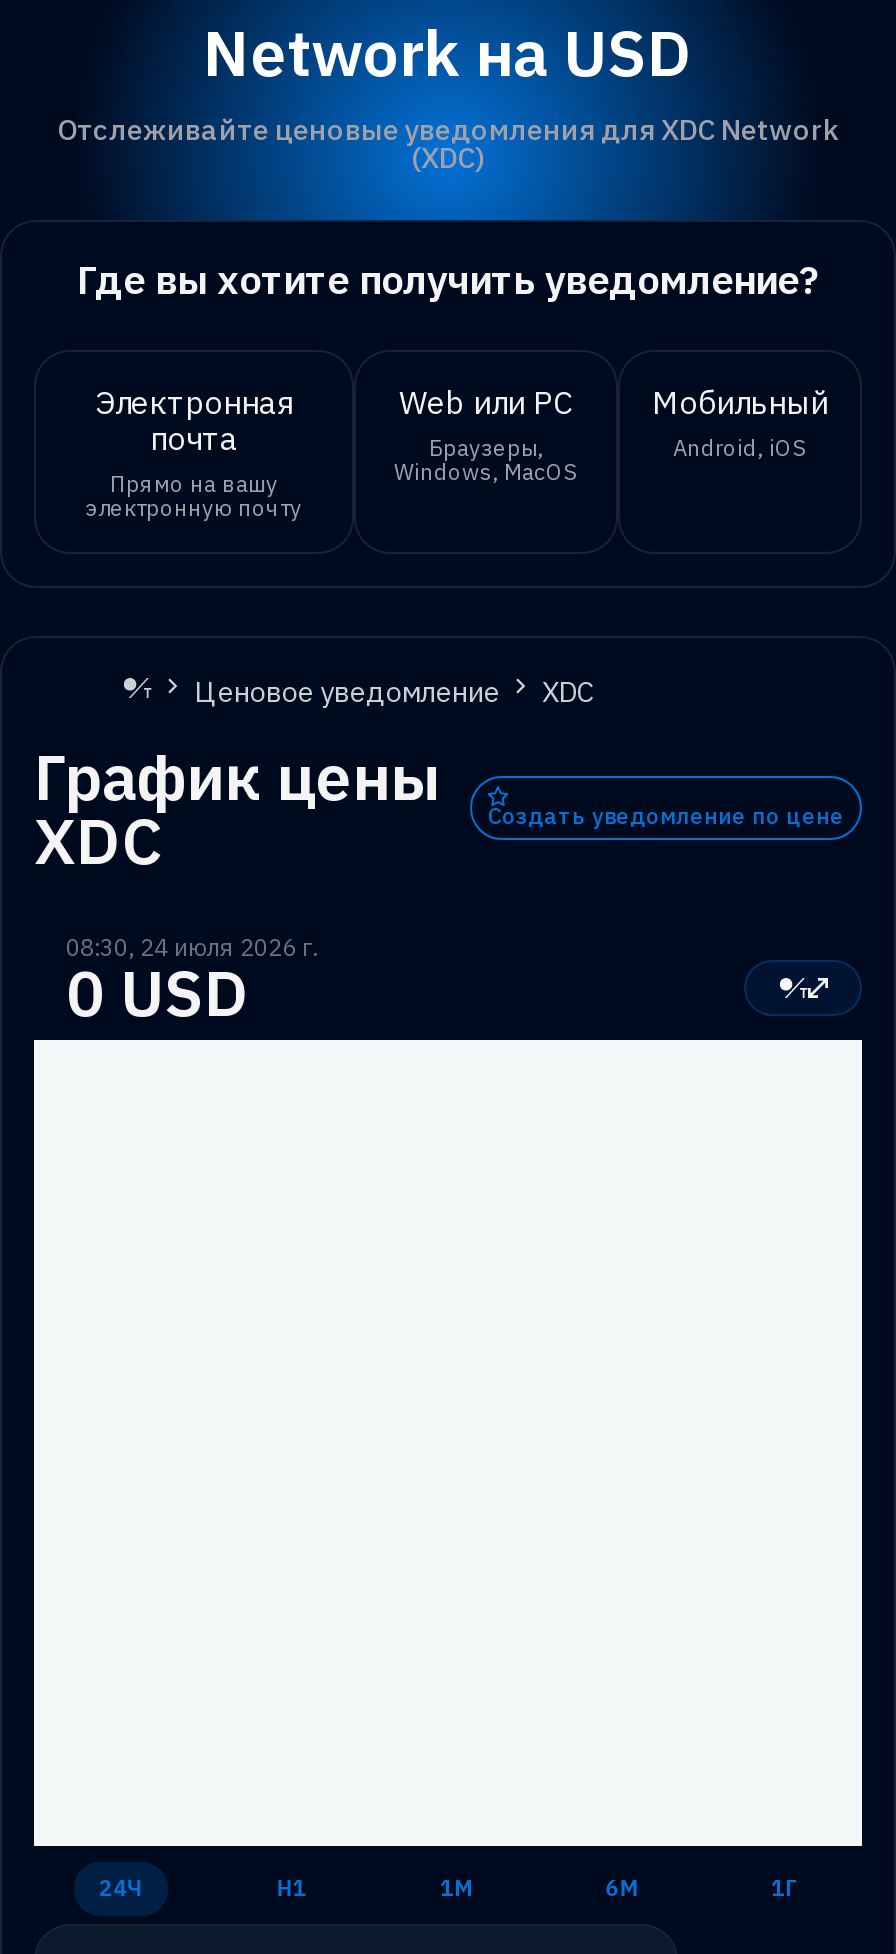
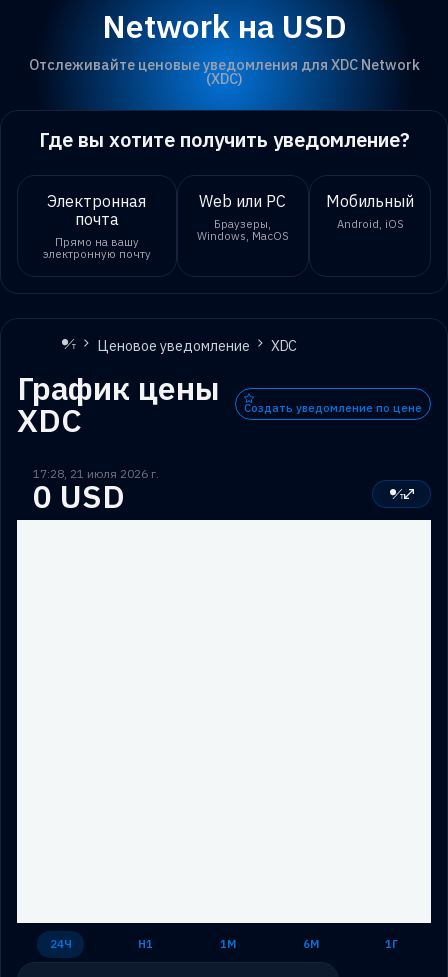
[66,932,318,962] 08:30, 24 июля 2026 г. -> [33,466,159,481] 17:28, 21 июля 2026 г.

